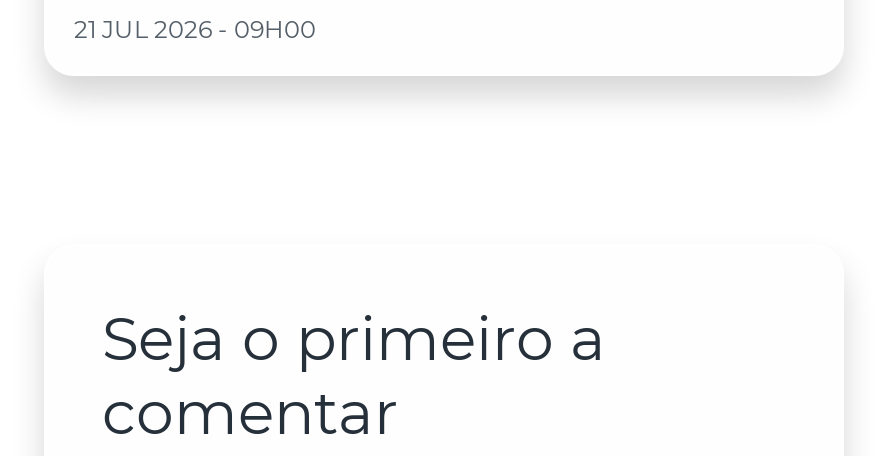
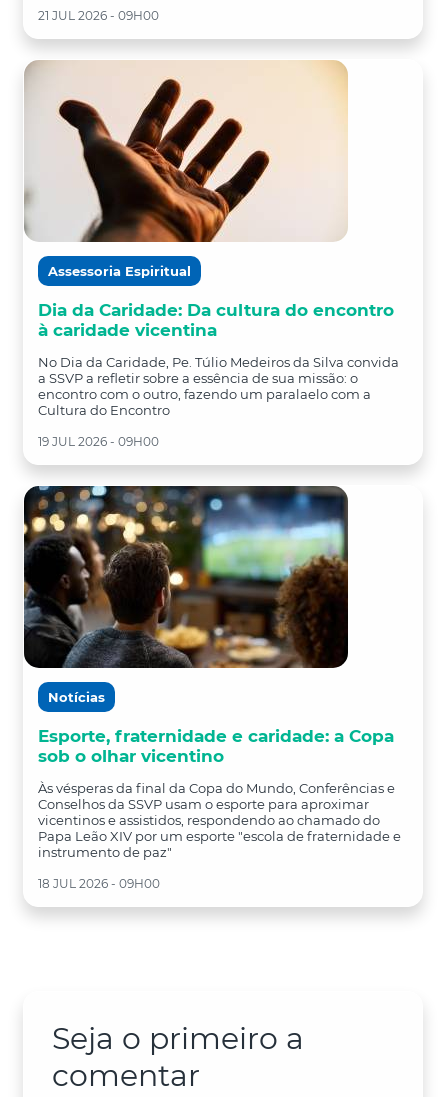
none -> [23,485,401,891] [image] | Notícias | Esporte, fraternidade e caridade: a Copa | sob o olhar vicentino | Às vésperas da final da Copa do Mundo, Conferências e | Conselhos da SSVP usam o esporte para aproximar | vicentinos e assistidos, respondendo ao chamado do | Papa Leão XIV por um esporte "escola de fraternidade e | instrumento de paz" | 18 JUL 2026 - 09H00
none -> [24,60,399,449] [image] | Assessoria Espiritual | Dia da Caridade: Da cultura do encontro | à caridade vicentina | No Dia da Caridade, Pe. Túlio Medeiros da Silva convida | a SSVP a refletir sobre a essência de sua missão: o | encontro com o outro, fazendo um paralaelo com a | Cultura do Encontro | 19 JUL 2026 - 09H00

